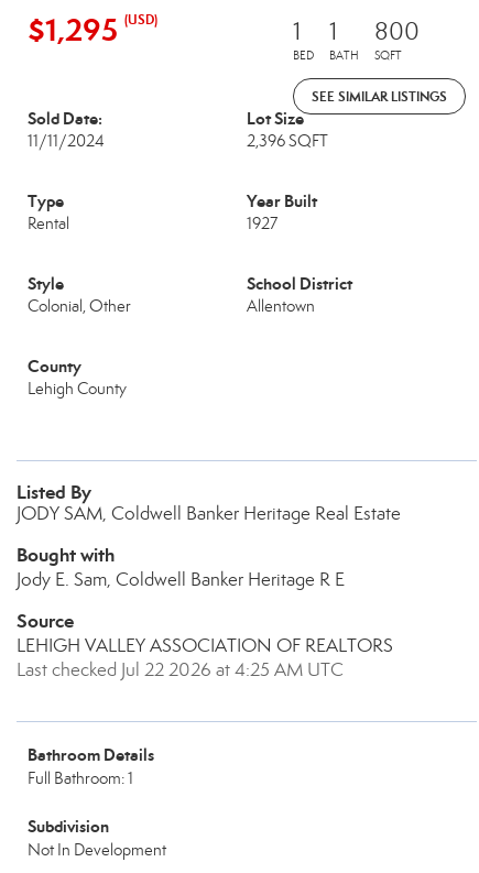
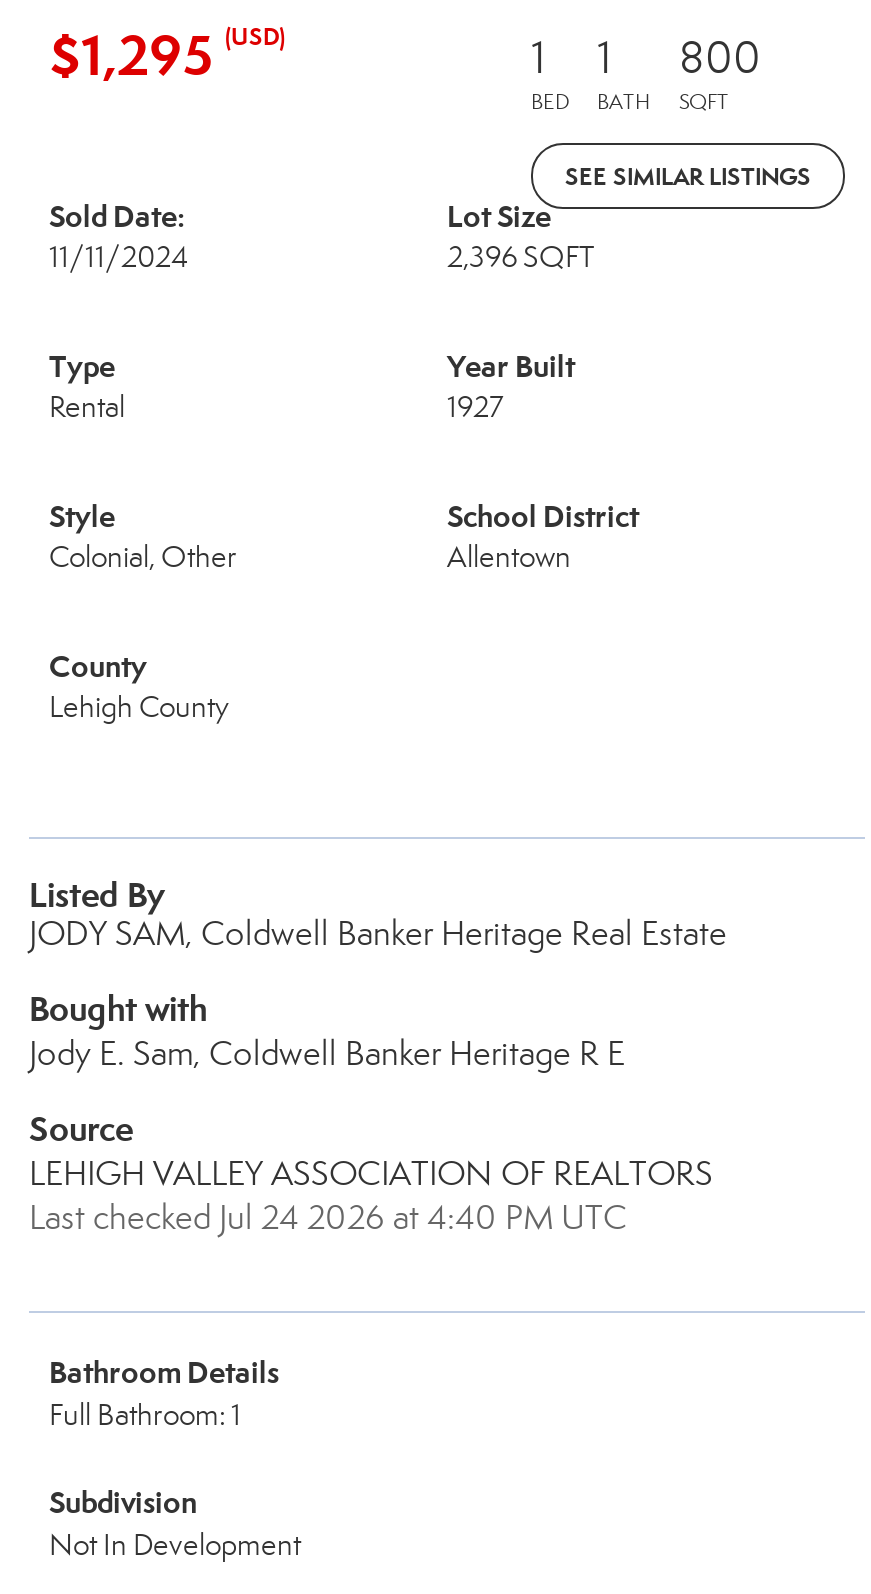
[17,658,344,681] Last checked Jul 22 2026 at 4:25 AM UTC -> [29,1197,627,1239] Last checked Jul 24 2026 at 4:40 PM UTC

